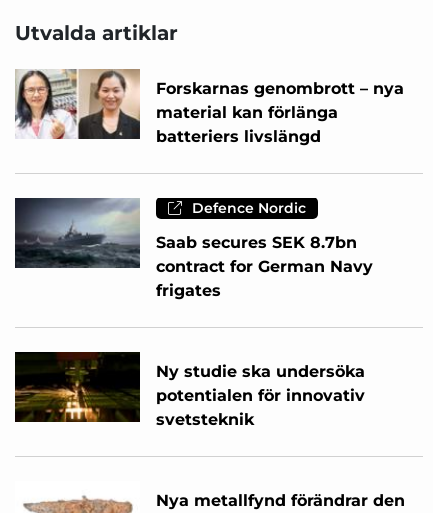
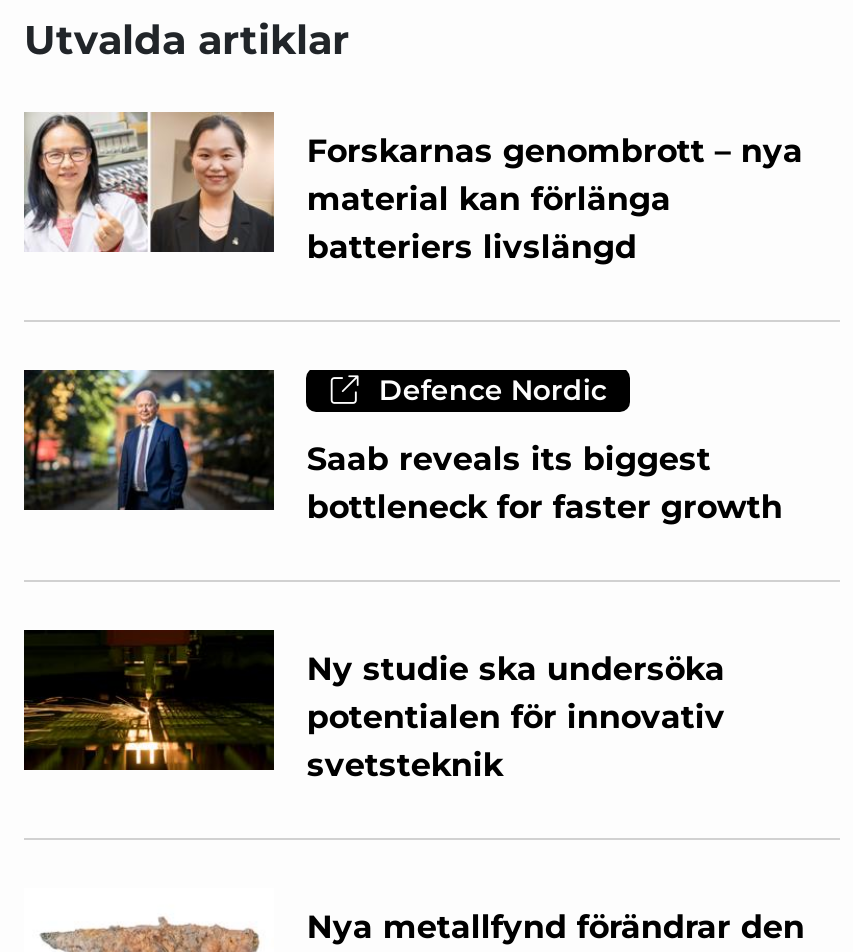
[15,197,373,300] [image] | Saab secures SEK 8.7bn | contract for German Navy | frigates -> [22,368,783,526] [image] | Saab reveals its biggest | bottleneck for faster growth

